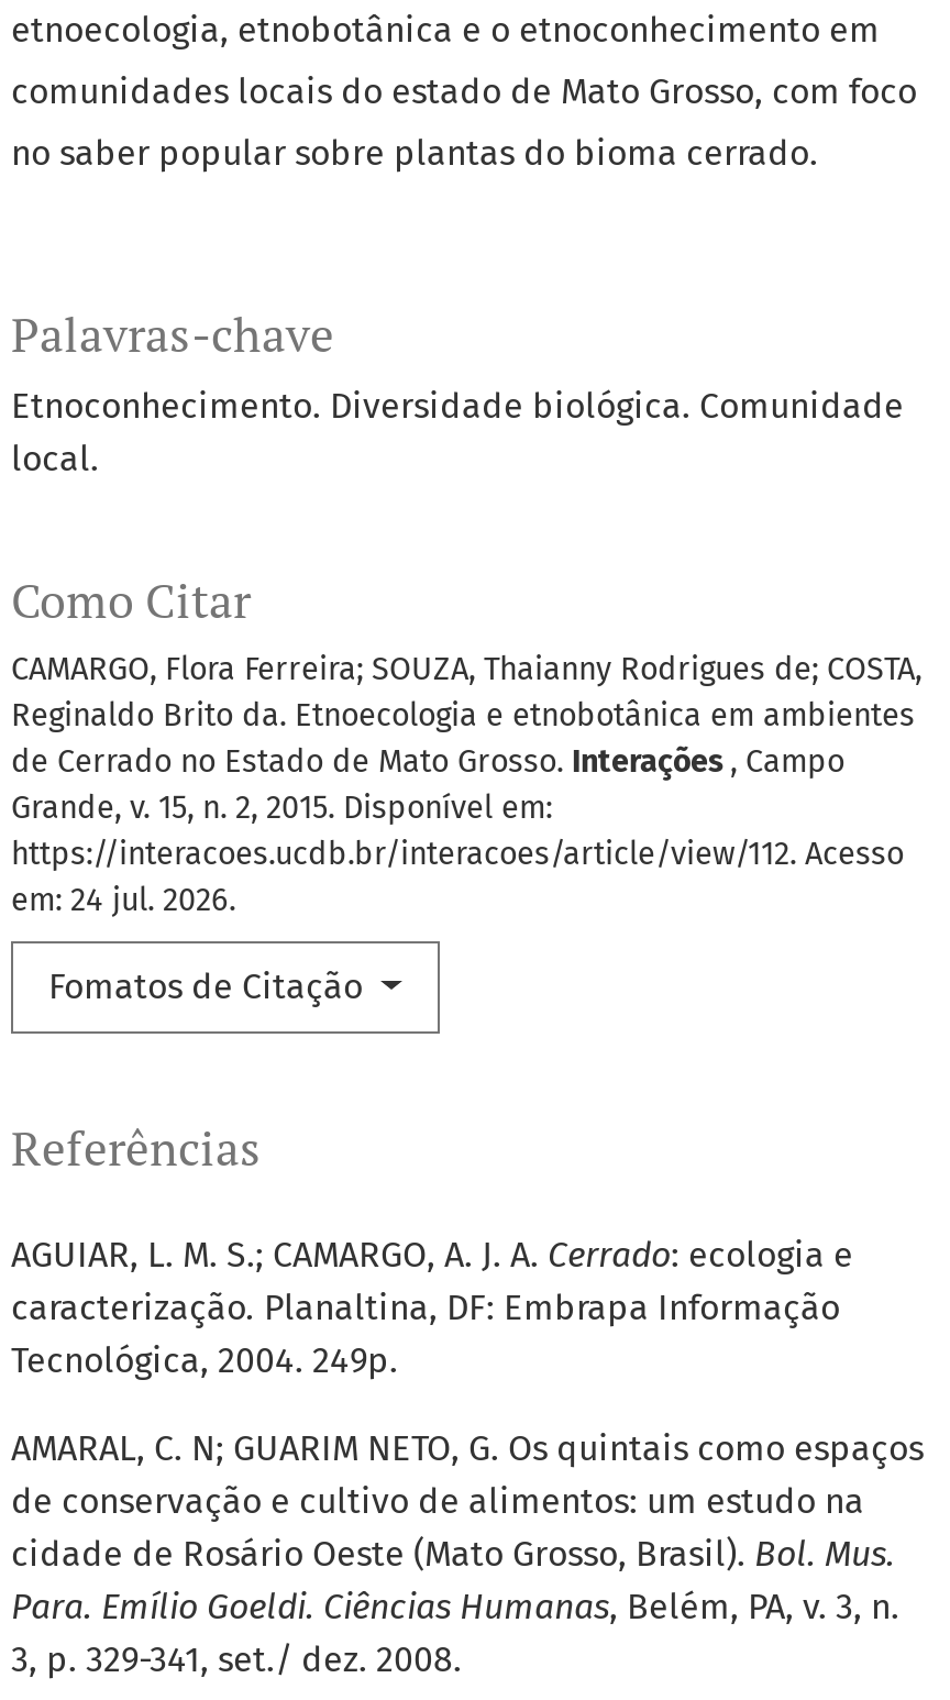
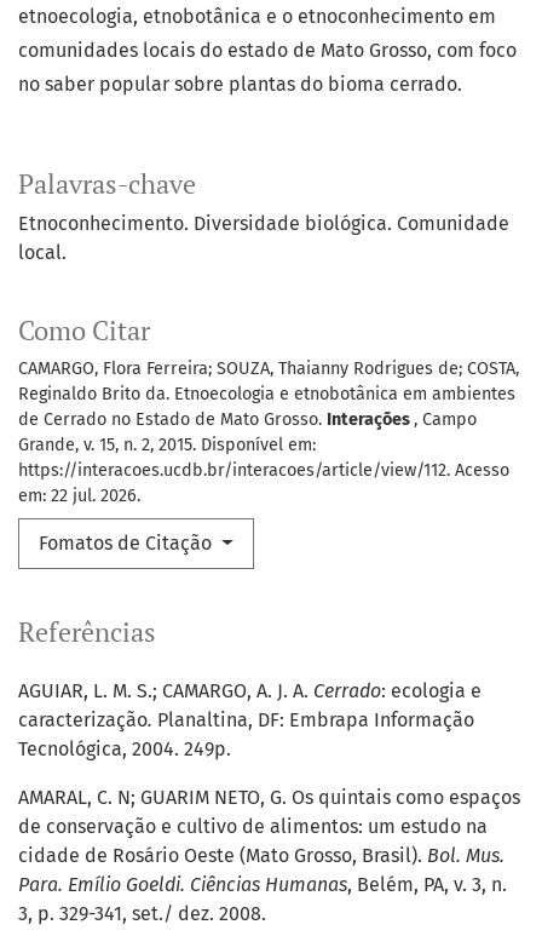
[11,883,235,920] em: 24 jul. 2026. -> [18,486,140,507] em: 22 jul. 2026.

